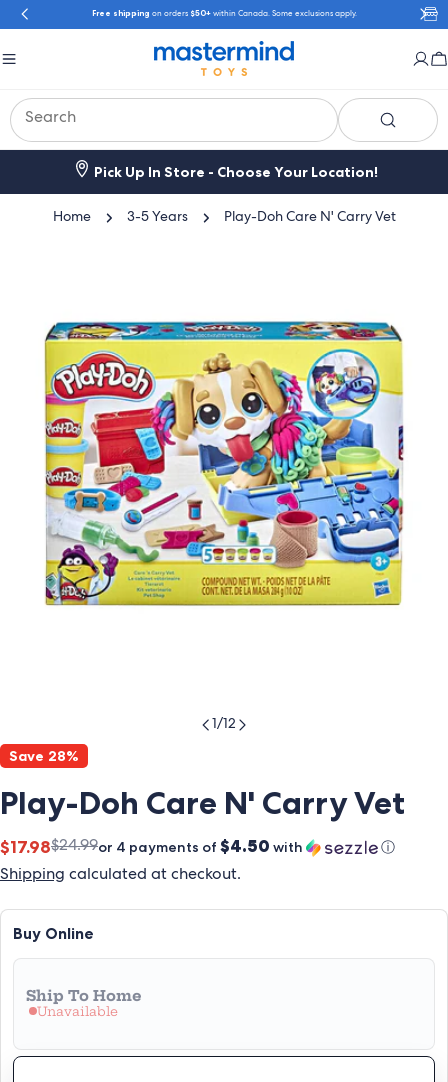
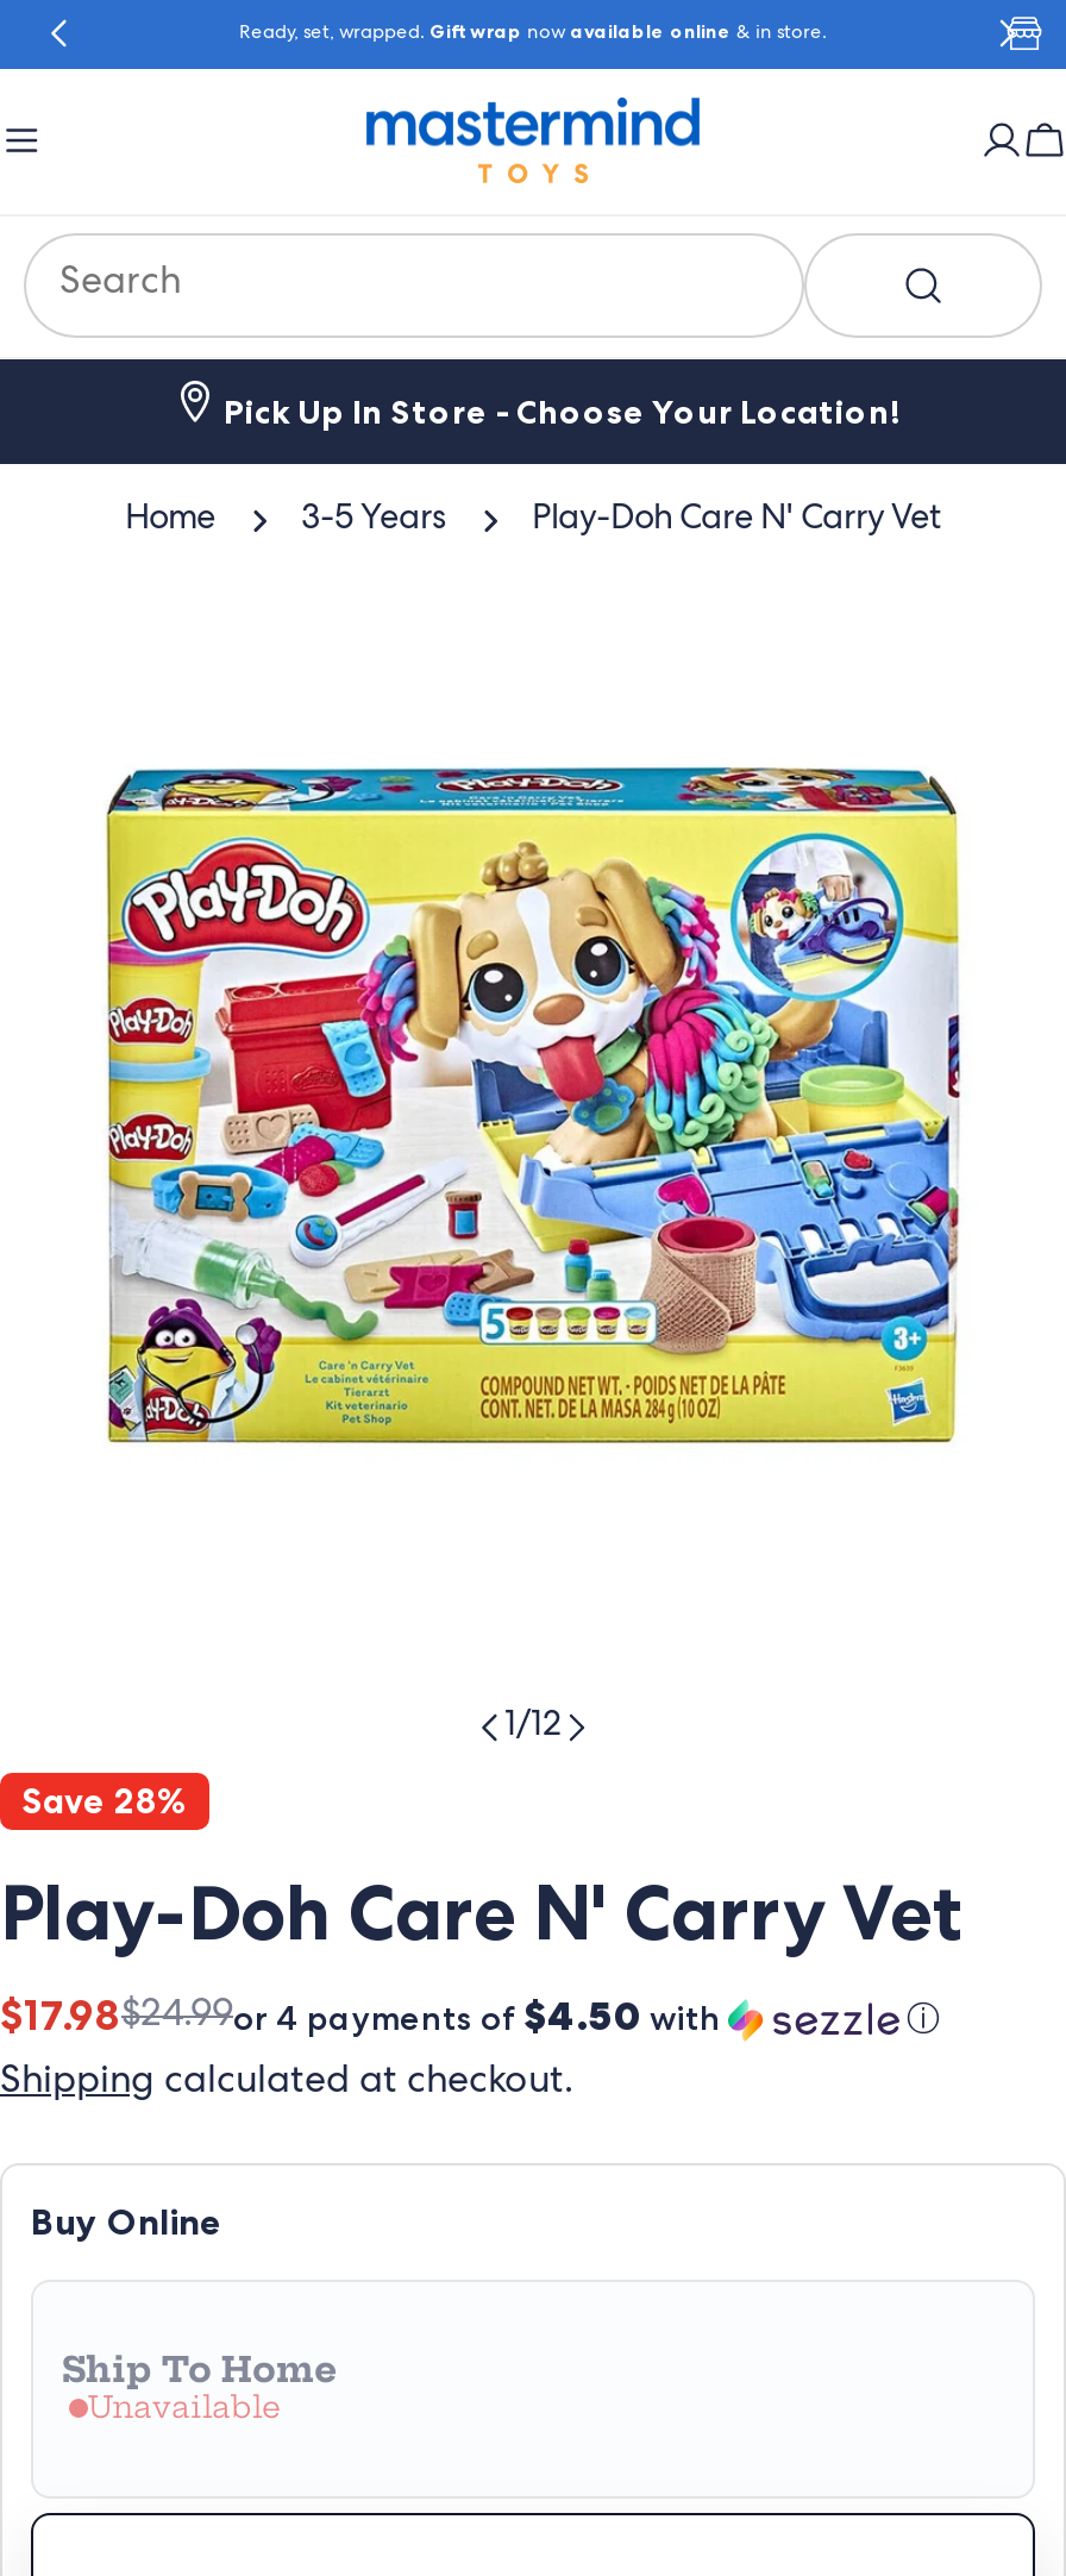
[91,8,356,18] Free shipping on orders $50+ within Canada. Some exclusions apply. -> [239,19,827,43] Ready, set, wrapped. Gift wrap now available online & in store.

